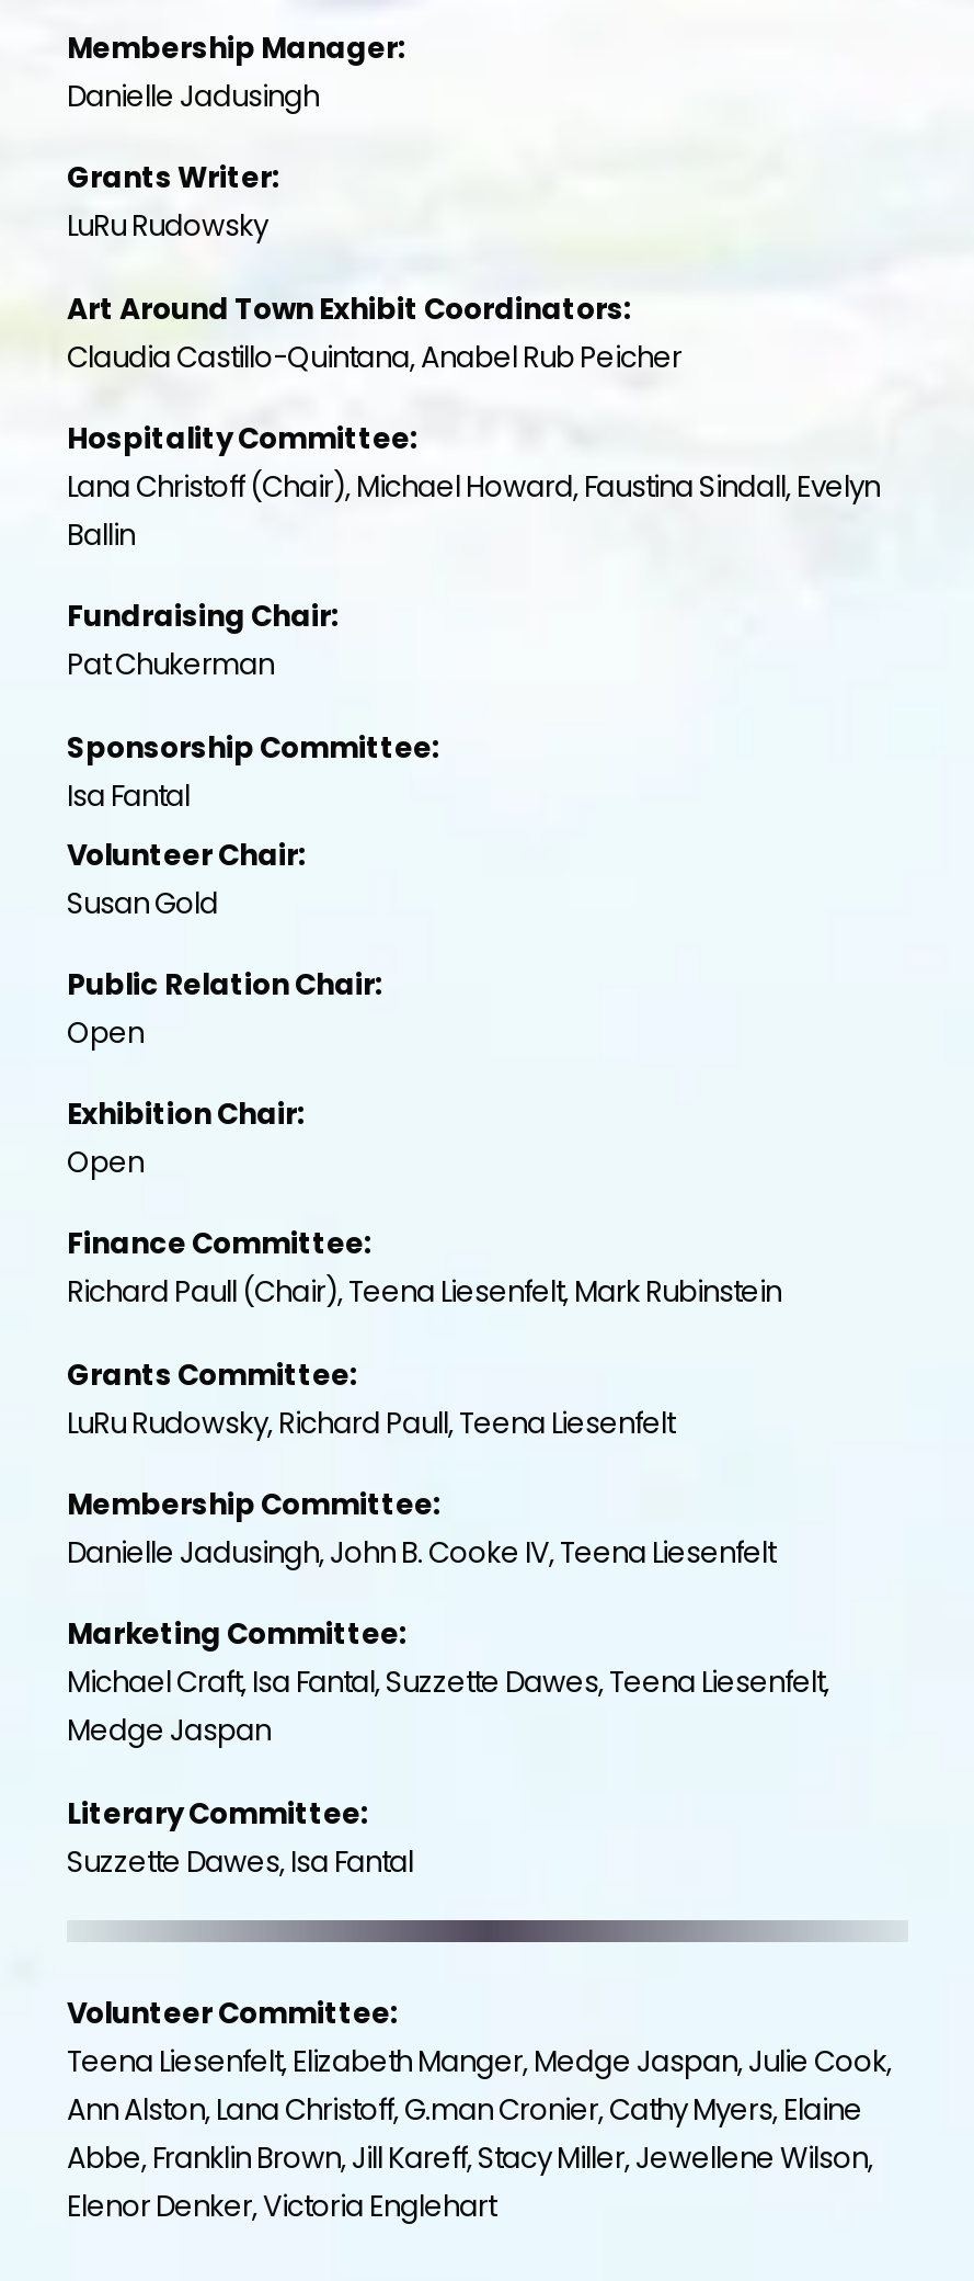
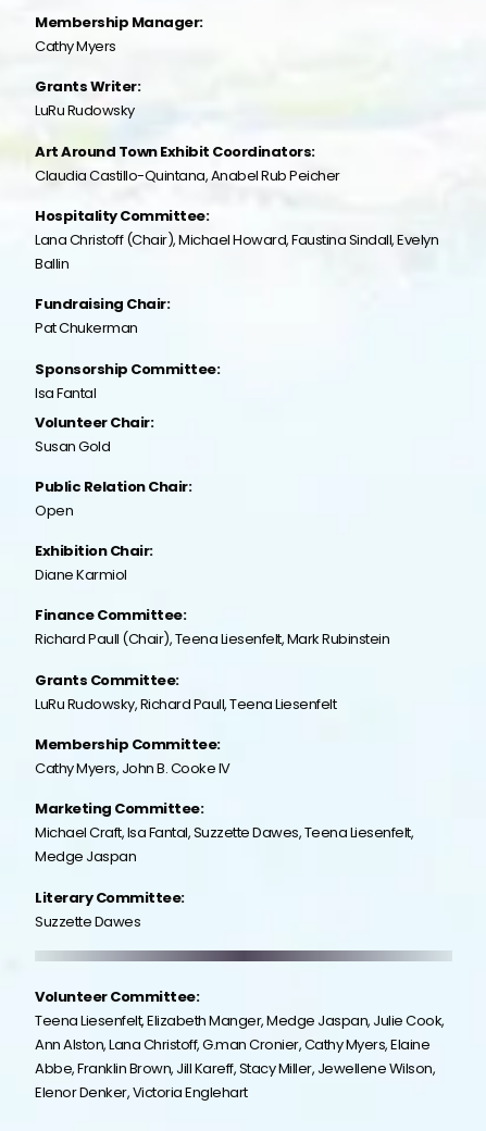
[67,76,319,118] Danielle Jadusingh -> [35,36,116,57] Cathy Myers
[67,1142,144,1183] Open -> [35,565,127,585] Diane Karmiol
[67,1532,775,1573] Danielle Jadusingh, John B. Cooke IV, Teena Liesenfelt -> [35,758,230,779] Cathy Myers, John B. Cooke IV
[67,1840,413,1882] Suzzette Dawes, Isa Fantal -> [35,911,140,931] Suzzette Dawes

